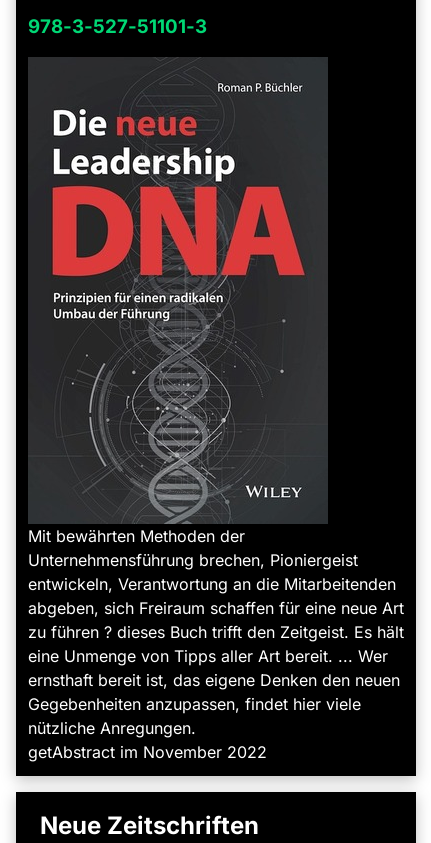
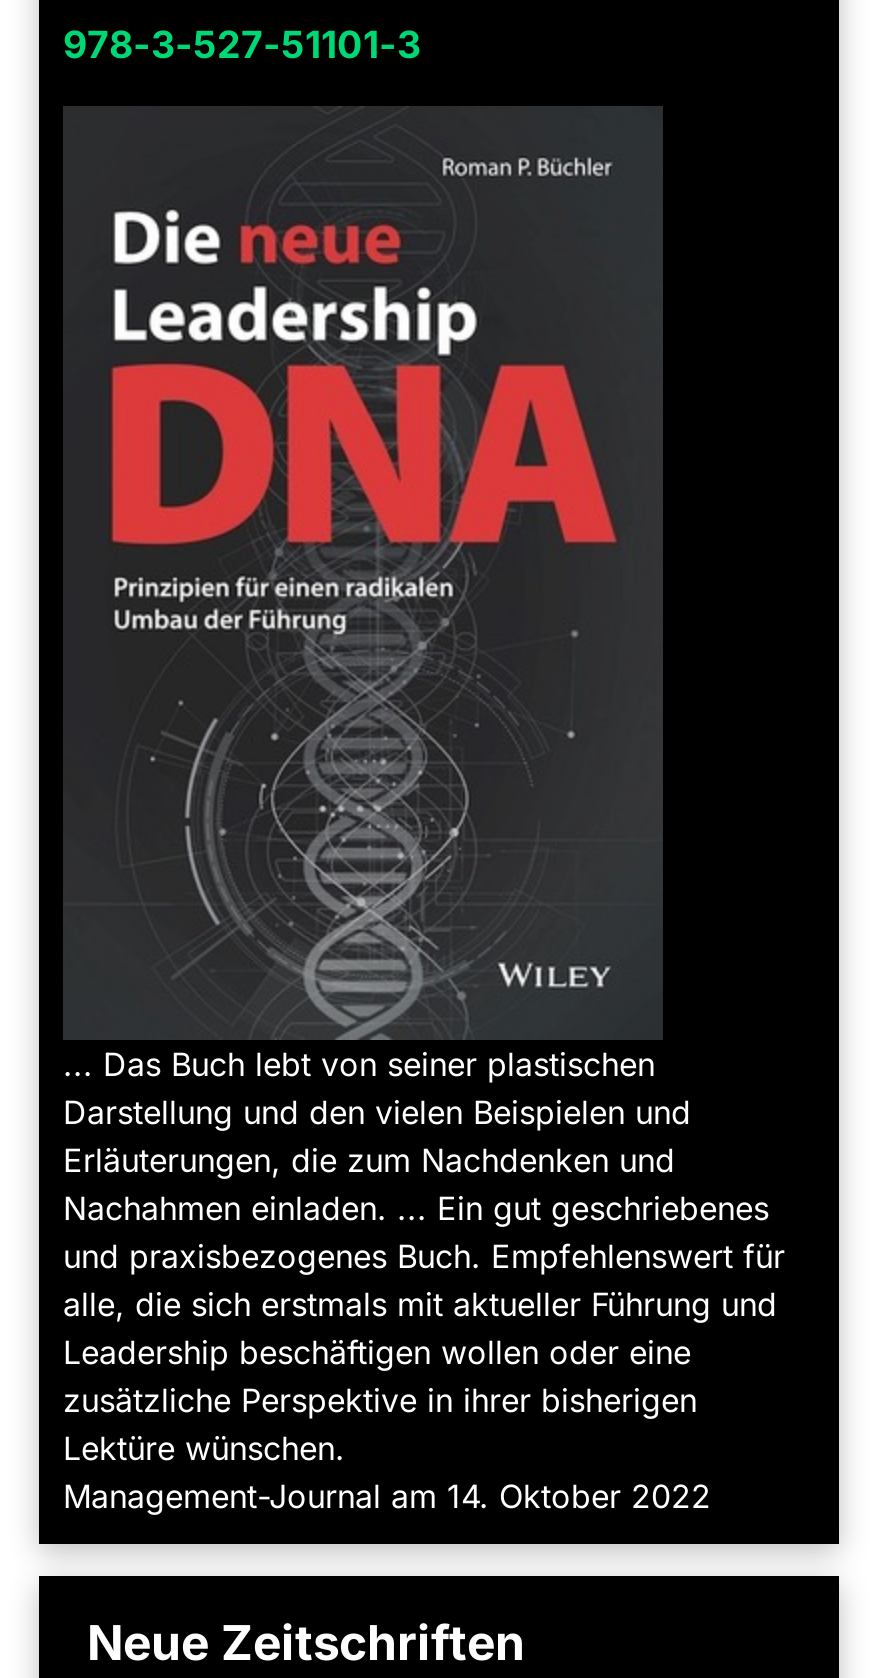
[28,526,404,762] Mit bewährten Methoden der | Unternehmensführung brechen, Pioniergeist | entwickeln, Verantwortung an die Mitarbeitenden | abgeben, sich Freiraum schaffen für eine neue Art | zu führen ? dieses Buch trifft den Zeitgeist. Es hält | eine Unmenge von Tipps aller Art bereit. ... Wer | ernsthaft bereit ist, das eigene Denken den neuen | Gegebenheiten anzupassen, findet hier viele | nützliche Anregungen. | getAbstract im November 2022 -> [63,1044,785,1516] ... Das Buch lebt von seiner plastischen | Darstellung und den vielen Beispielen und | Erläuterungen, die zum Nachdenken und | Nachahmen einladen. ... Ein gut geschriebenes | und praxisbezogenes Buch. Empfehlenswert für | alle, die sich erstmals mit aktueller Führung und | Leadership beschäftigen wollen oder eine | zusätzliche Perspektive in ihrer bisherigen | Lektüre wünschen. | Management-Journal am 14. Oktober 2022

